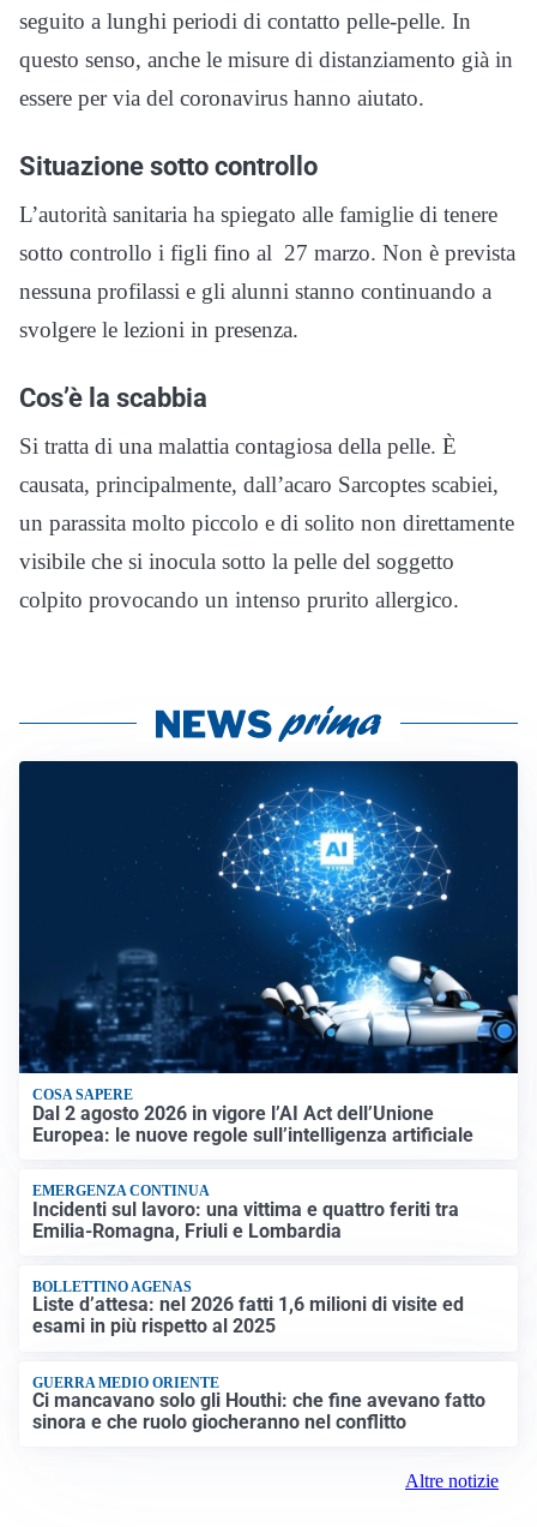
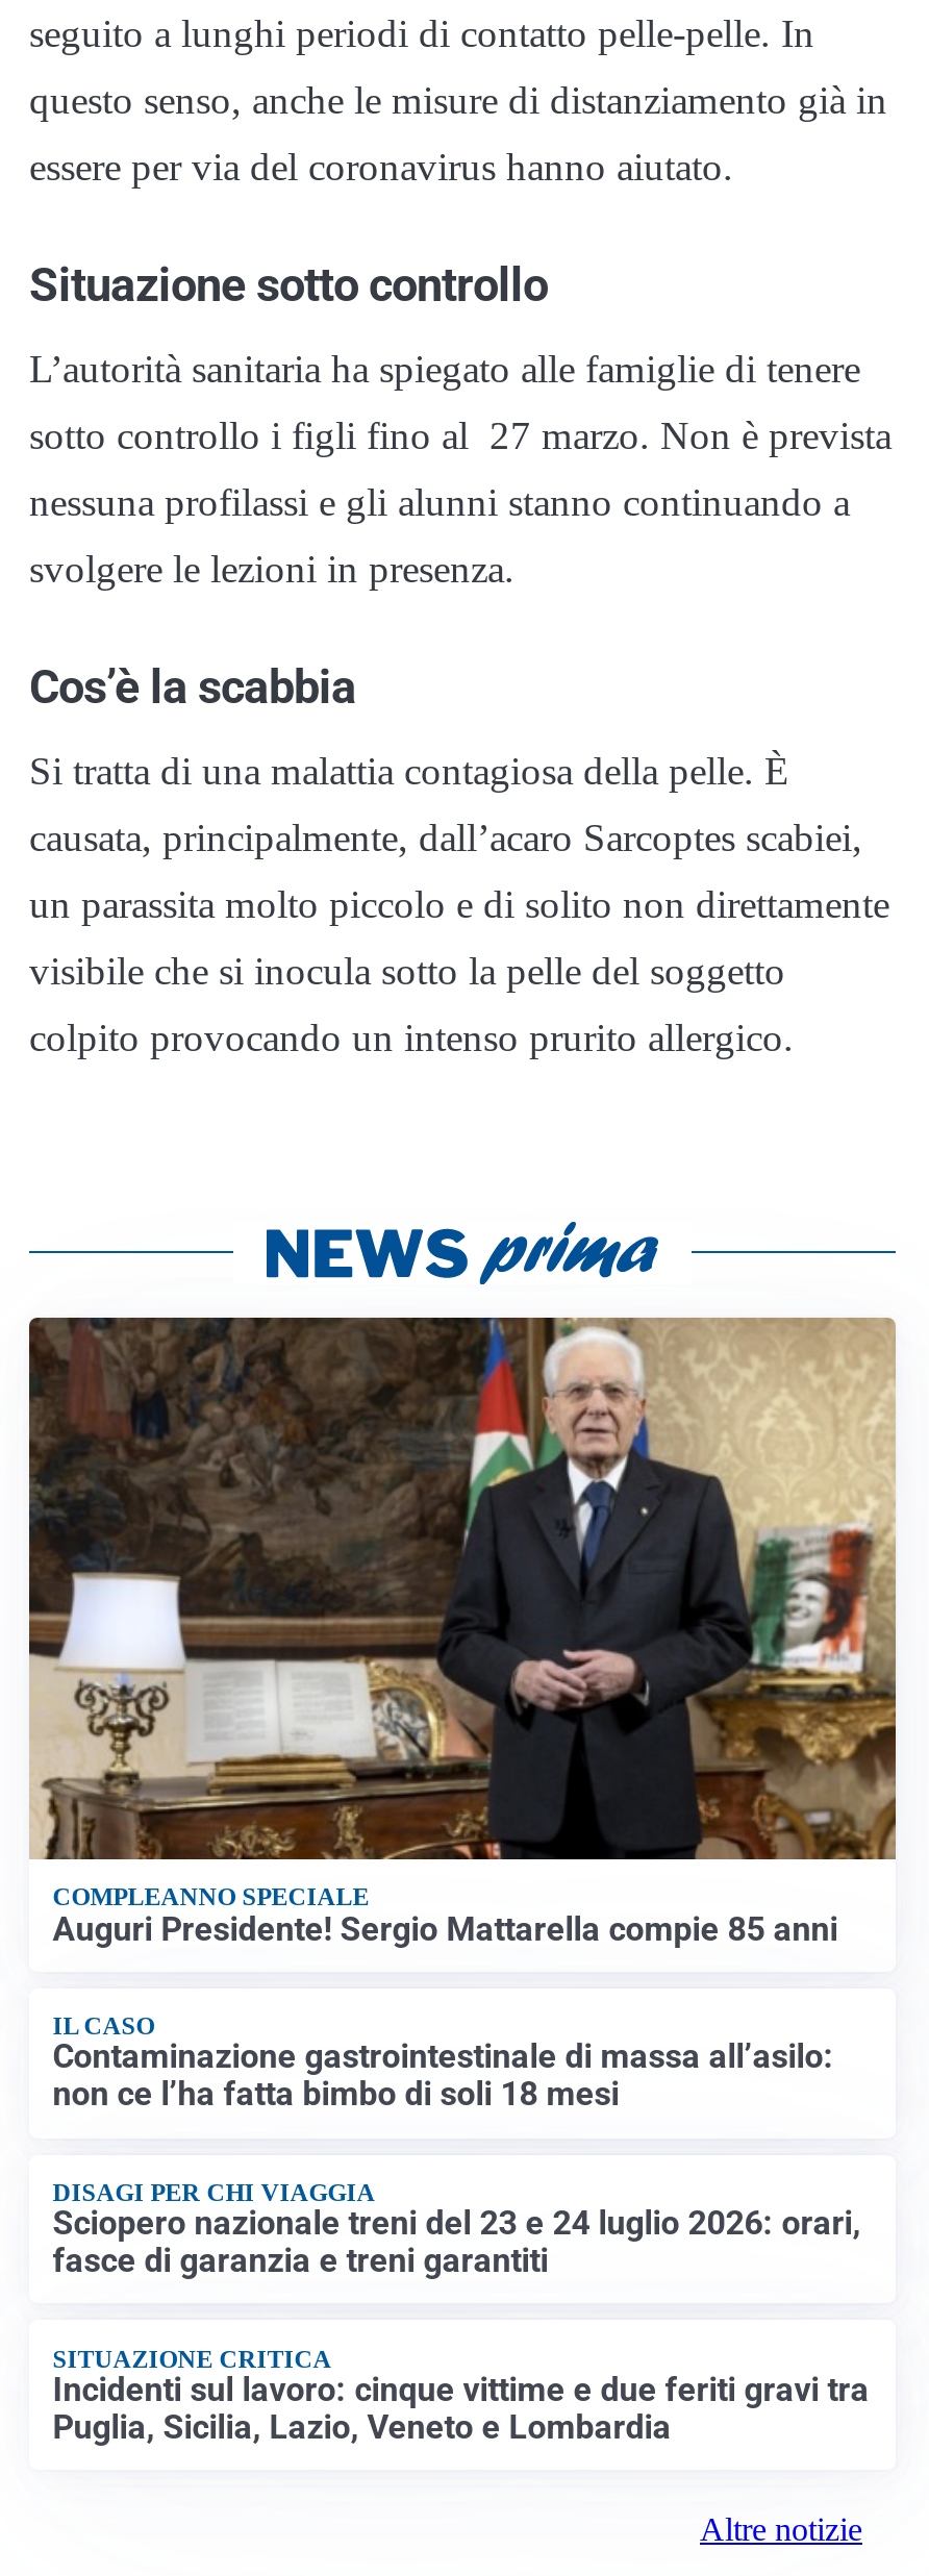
[18,760,519,1146] [image] | COSA SAPERE | Dal 2 agosto 2026 in vigore l’AI Act dell’Unione | Europea: le nuove regole sull’intelligenza artificiale -> [27,1316,898,1949] [image] | COMPLEANNO SPECIALE | Auguri Presidente! Sergio Mattarella compie 85 anni
[33,1183,459,1242] EMERGENZA CONTINUA | Incidenti sul lavoro: una vittima e quattro feriti tra | Emilia-Romagna, Friuli e Lombardia -> [52,2012,834,2115] IL CASO | Contaminazione gastrointestinale di massa all’asilo: | non ce l’ha fatta bimbo di soli 18 mesi
[33,1279,464,1338] BOLLETTINO AGENAS | Liste d’attesa: nel 2026 fatti 1,6 milioni di visite ed | esami in più rispetto al 2025 -> [52,2178,861,2281] DISAGI PER CHI VIAGGIA | Sciopero nazionale treni del 23 e 24 luglio 2026: orari, | fasce di garanzia e treni garantiti
[33,1374,486,1433] GUERRA MEDIO ORIENTE | Ci mancavano solo gli Houthi: che fine avevano fatto | sinora e che ruolo giocheranno nel conflitto -> [52,2344,869,2447] SITUAZIONE CRITICA | Incidenti sul lavoro: cinque vittime e due feriti gravi tra | Puglia, Sicilia, Lazio, Veneto e Lombardia

